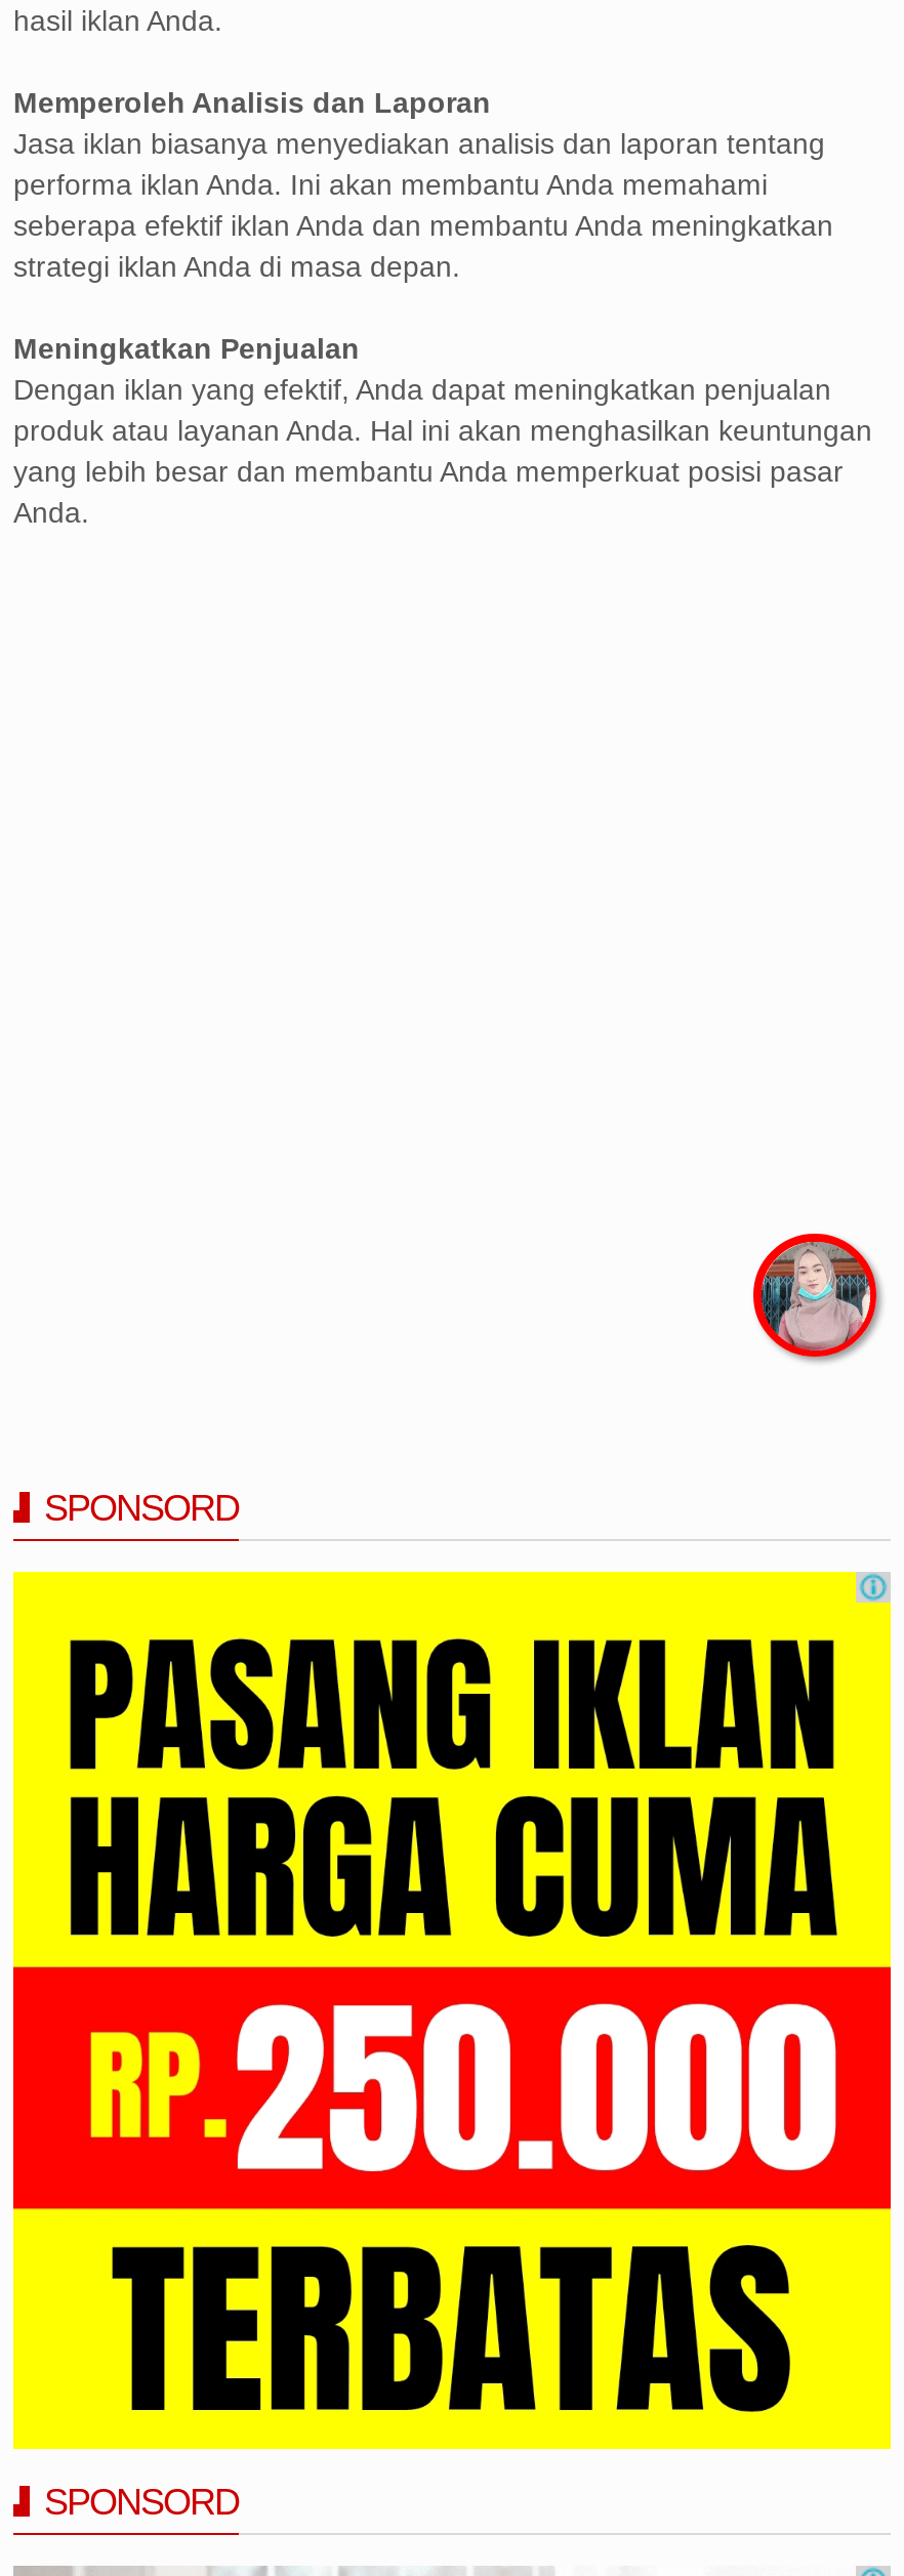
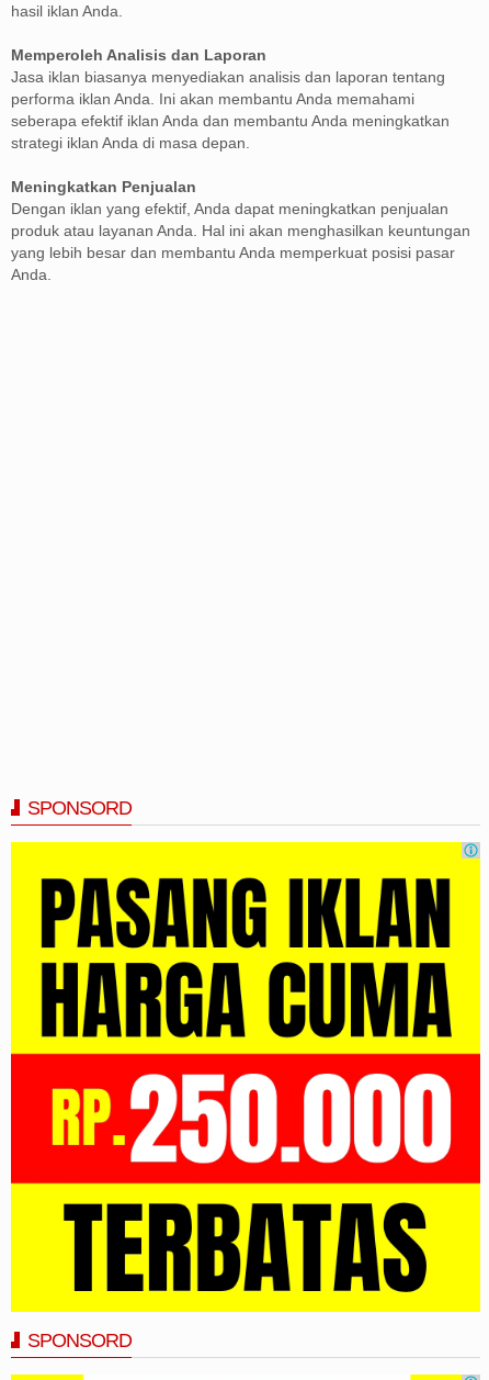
[751,1232,882,1363] [image] -> none

